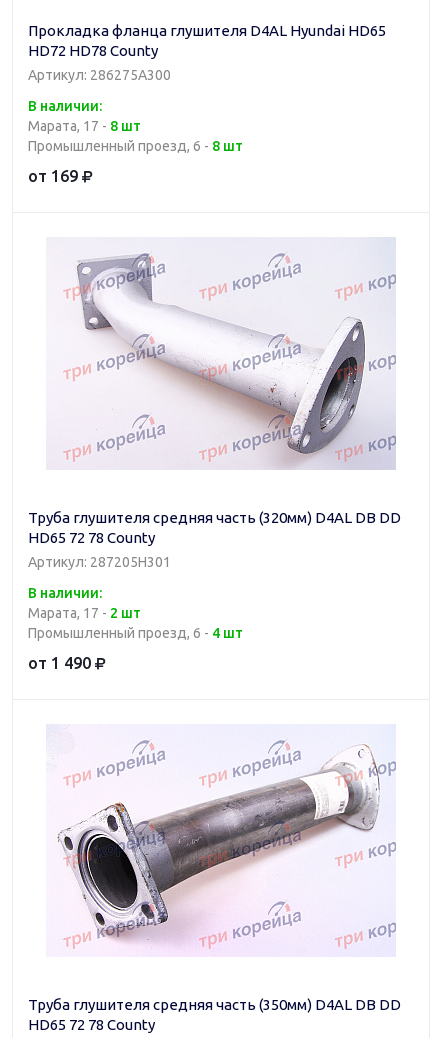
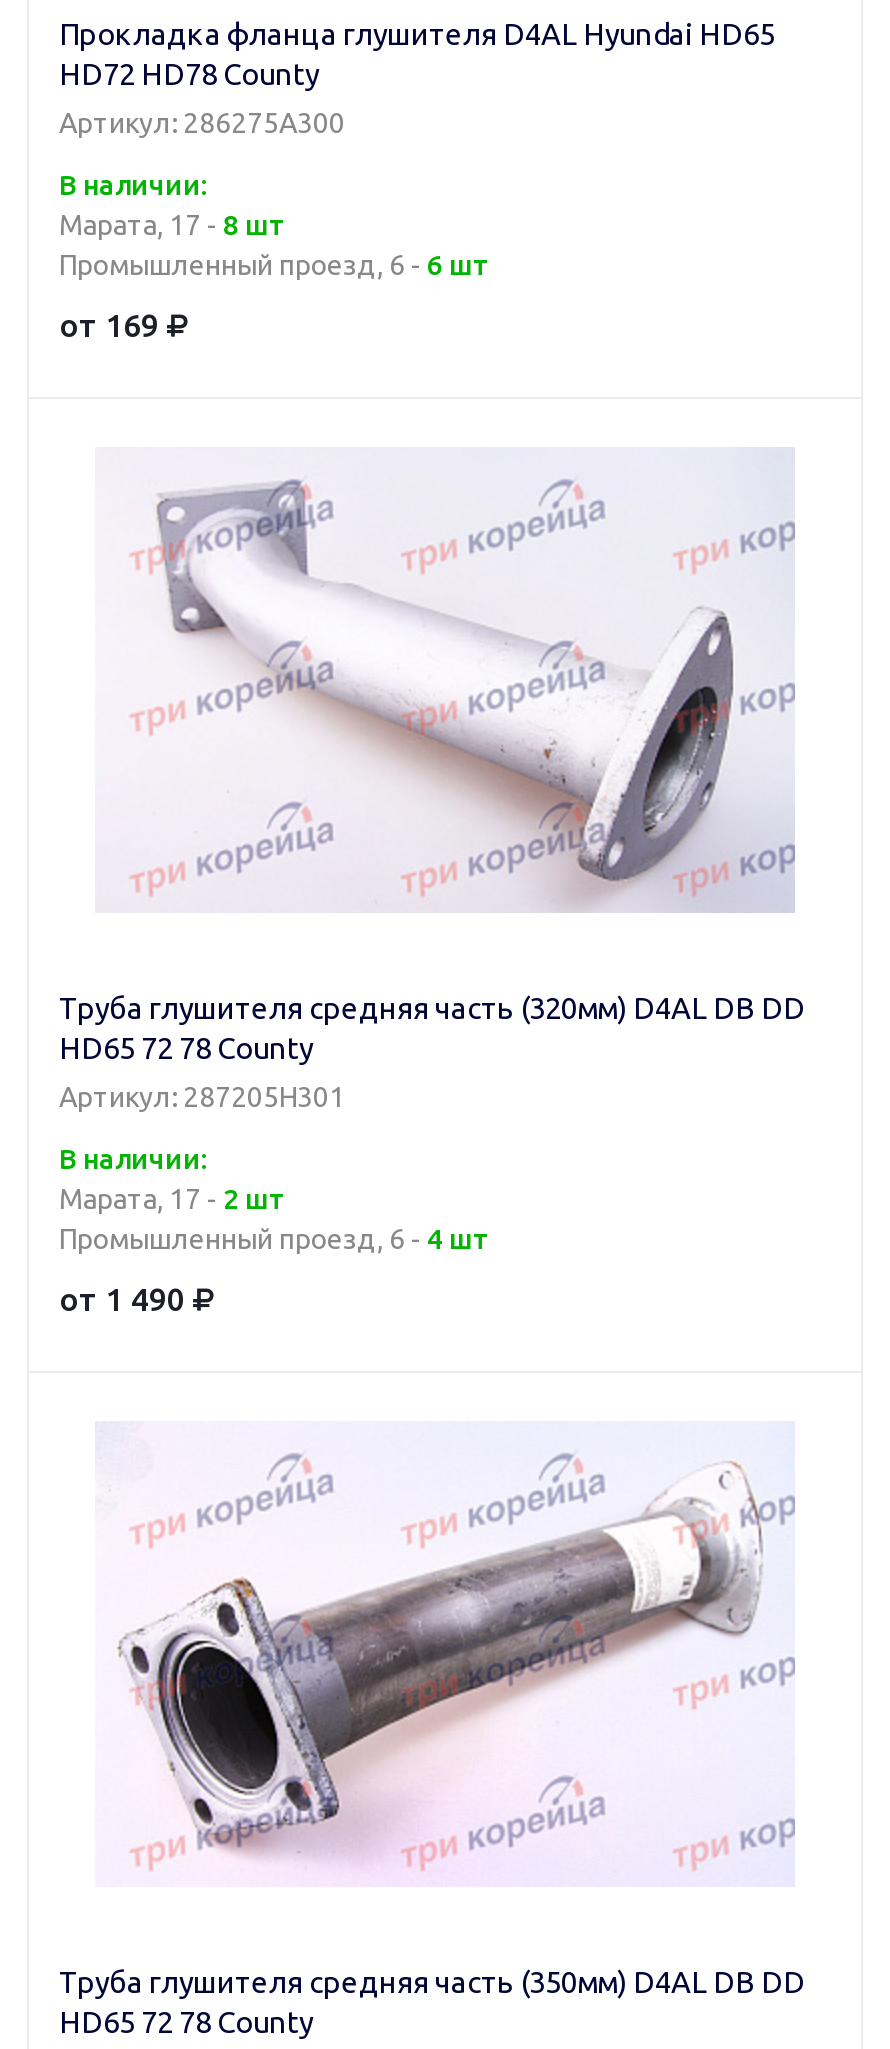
[28,138,243,154] Промышленный проезд, 6 - 8 шт -> [59,250,489,282] Промышленный проезд, 6 - 6 шт

